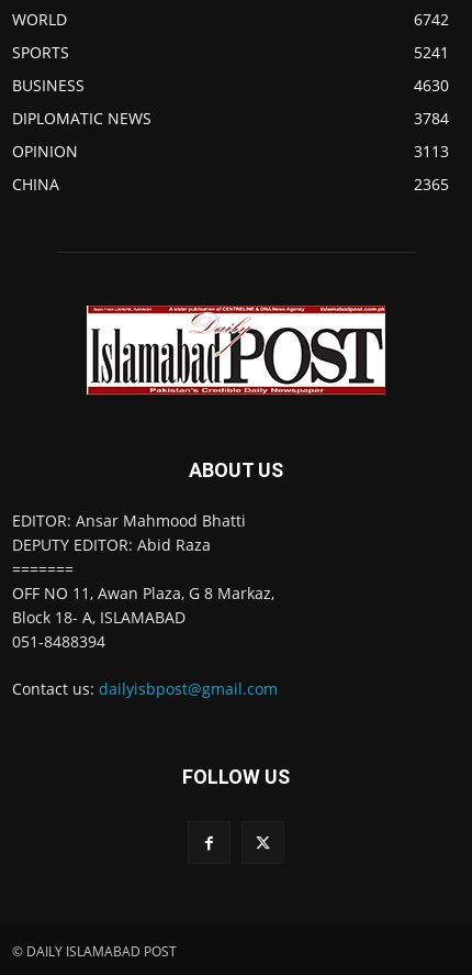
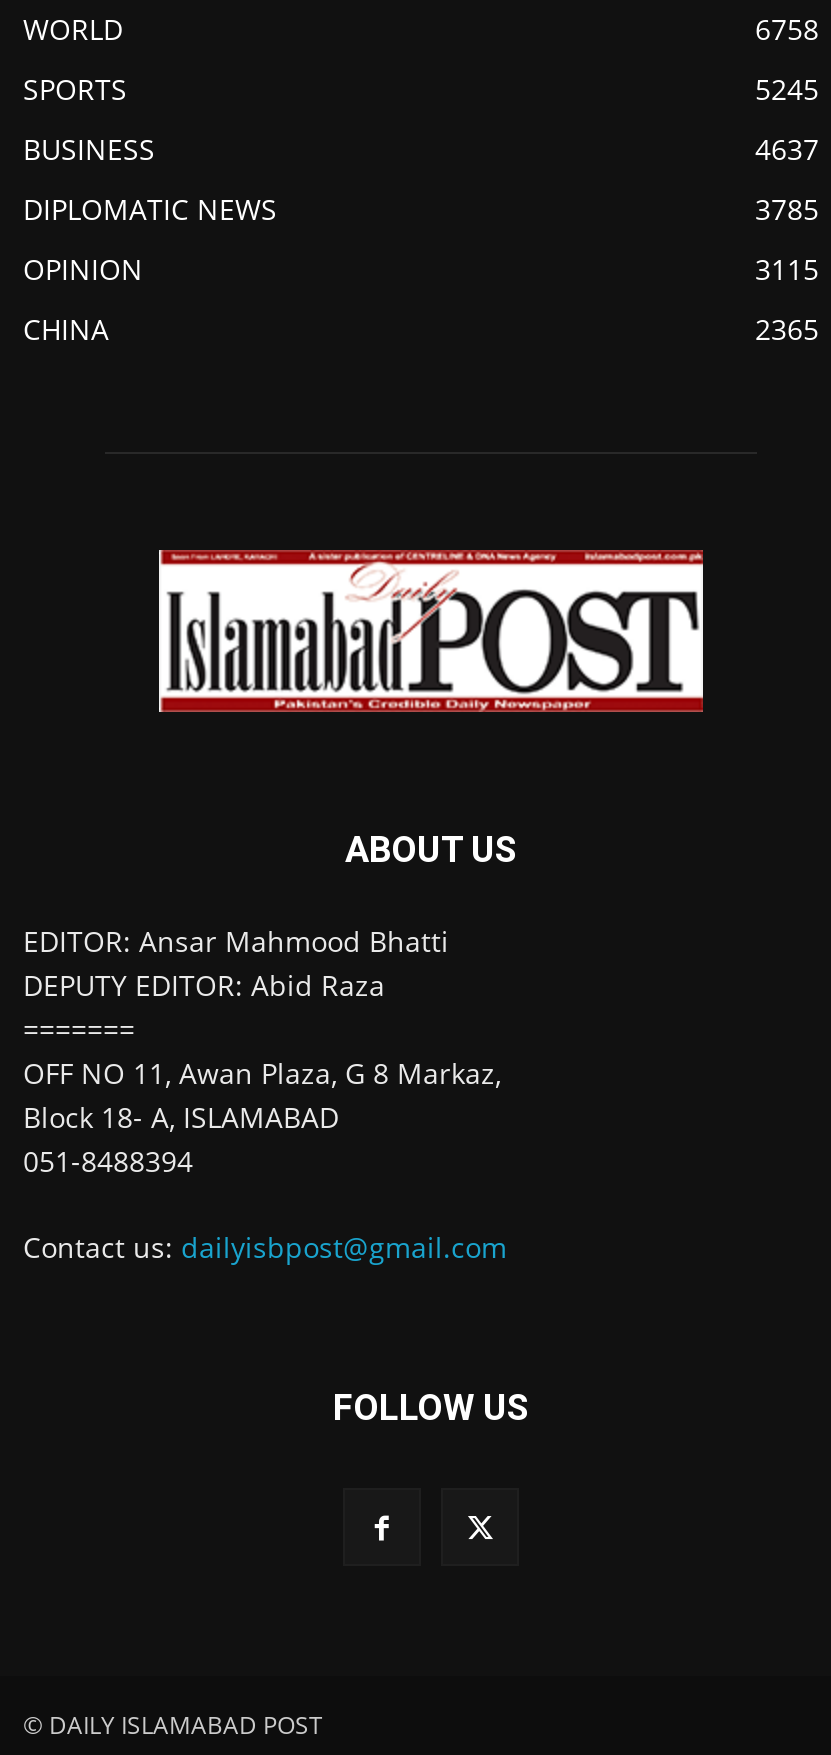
[414,9,449,30] 6742 -> [755,10,819,48] 6758
[414,42,449,63] 5241 -> [755,70,819,108] 5245
[414,75,449,96] 4630 -> [755,130,819,168] 4637
[414,108,449,129] 3784 -> [755,190,819,228] 3785
[414,141,449,162] 3113 -> [755,250,819,288] 3115

